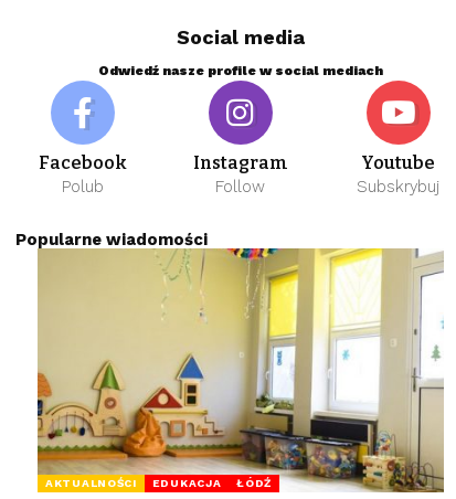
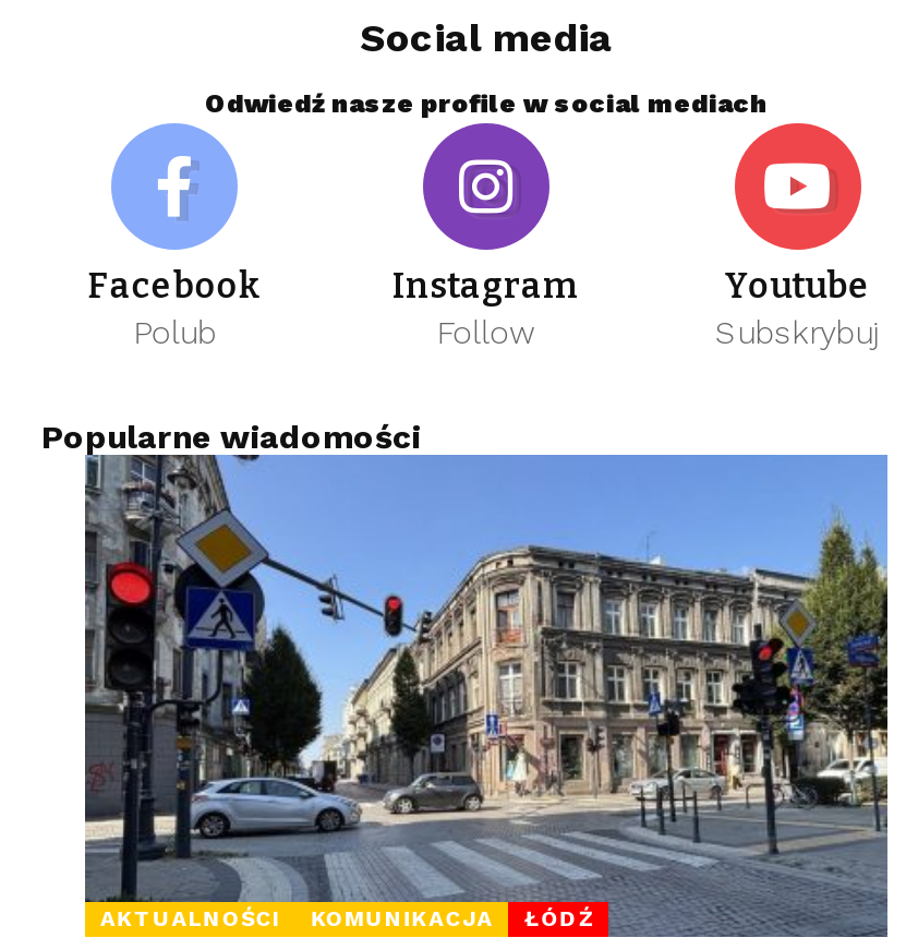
[36,247,444,492] [image] | EDUKACJA -> [83,453,890,939] [image] | KOMUNIKACJA

